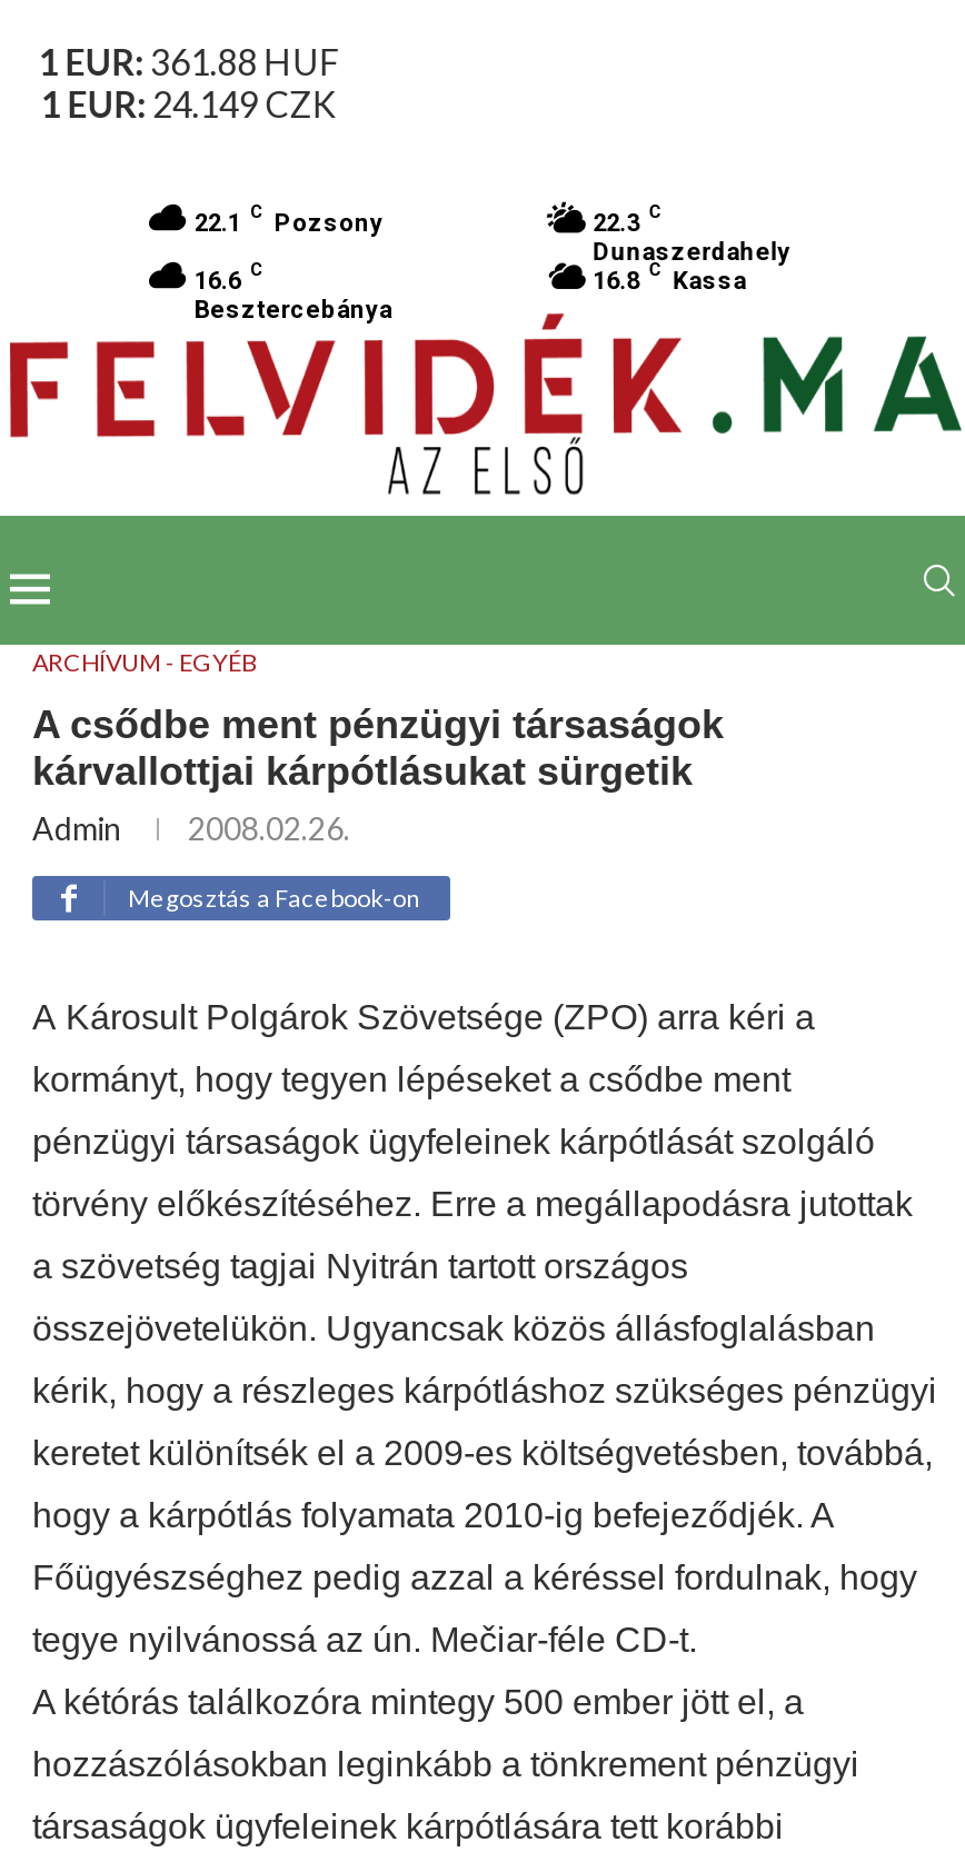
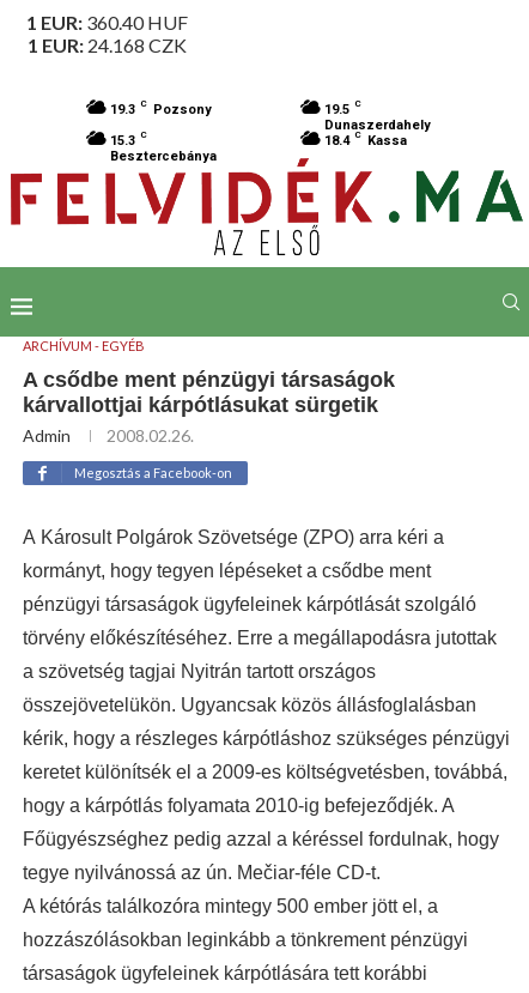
[38,40,339,82] 1 EUR: 361.88 HUF -> [26,11,188,34] 1 EUR: 360.40 HUF
[41,82,336,125] 1 EUR: 24.149 CZK -> [27,34,186,56] 1 EUR: 24.168 CZK
[195,202,384,238] 22.1 C Pozsony -> [110,98,212,117] 19.3 C Pozsony
[593,202,662,238] 22.3 C -> [325,98,362,117] 19.5 C
[195,260,263,296] 16.6 C -> [110,129,147,149] 15.3 C
[593,260,746,296] 16.8 C Kassa -> [325,129,407,149] 18.4 C Kassa

